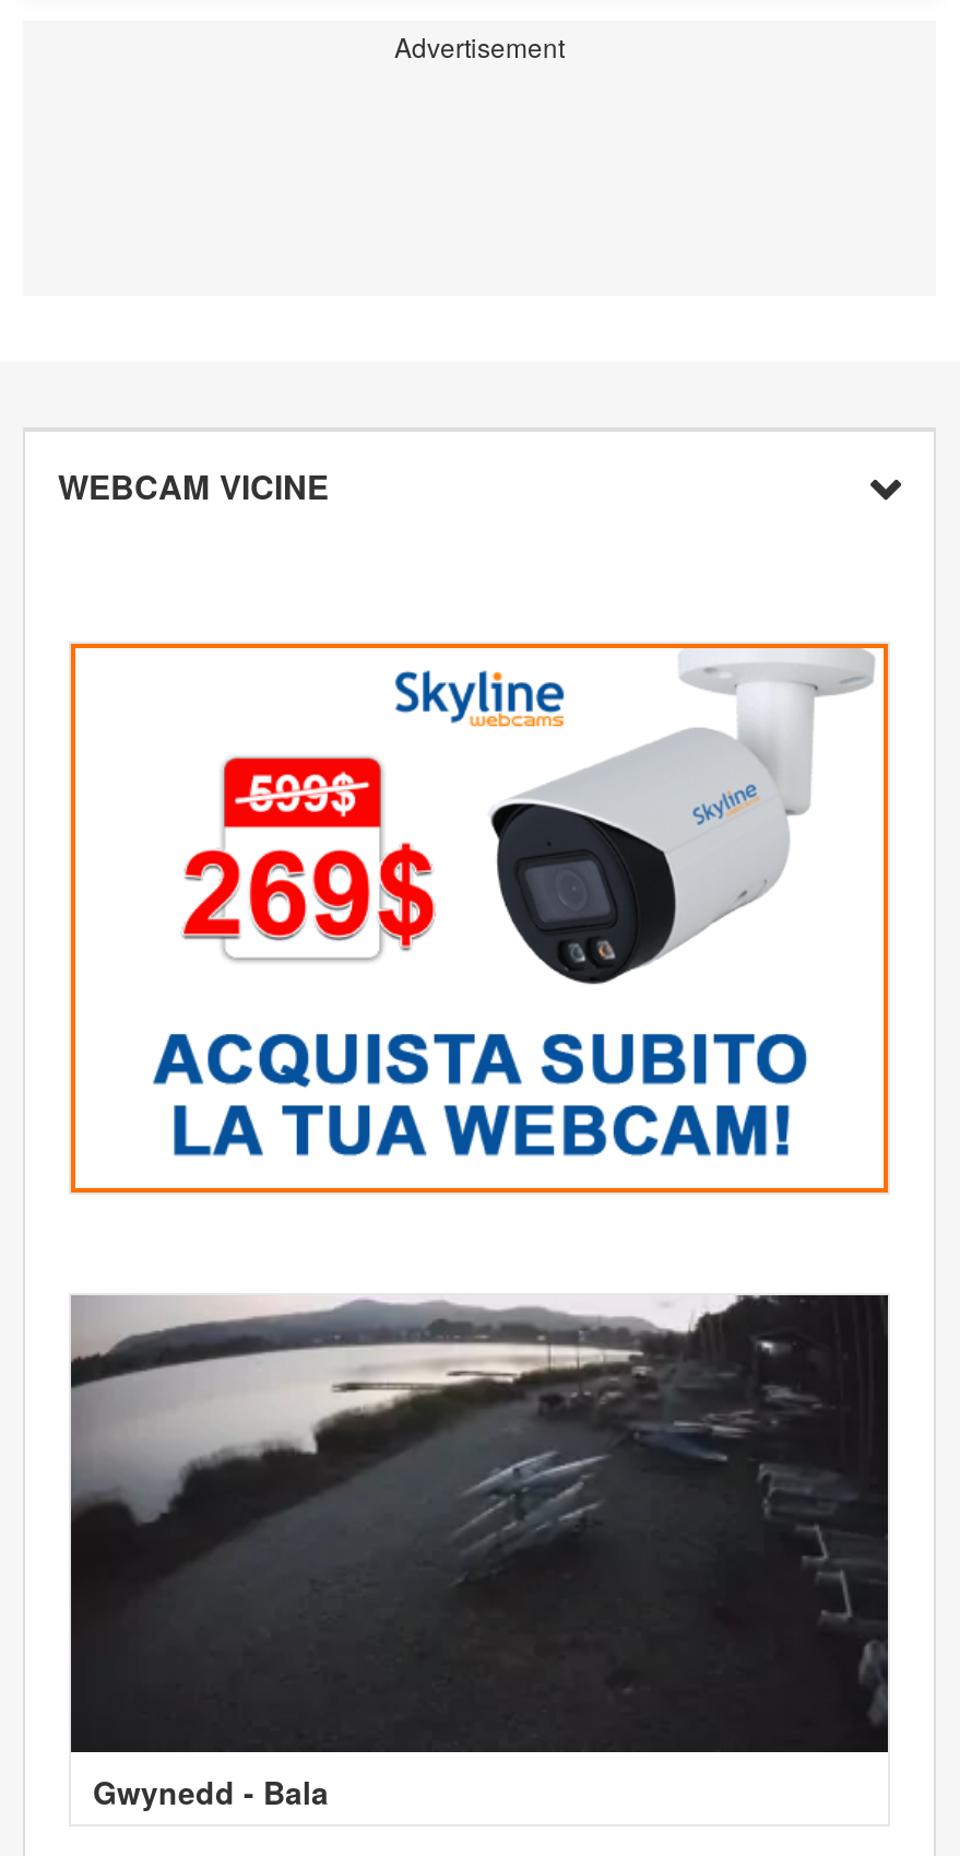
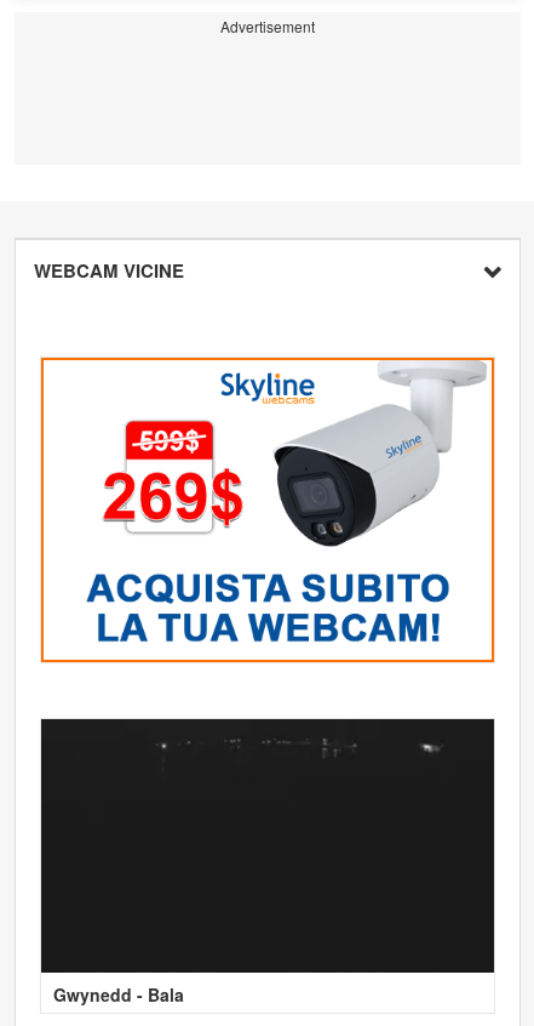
[69,1293,888,1722] [image] -> none

